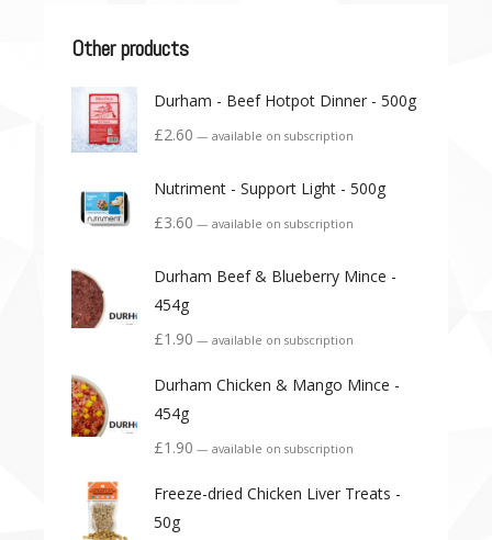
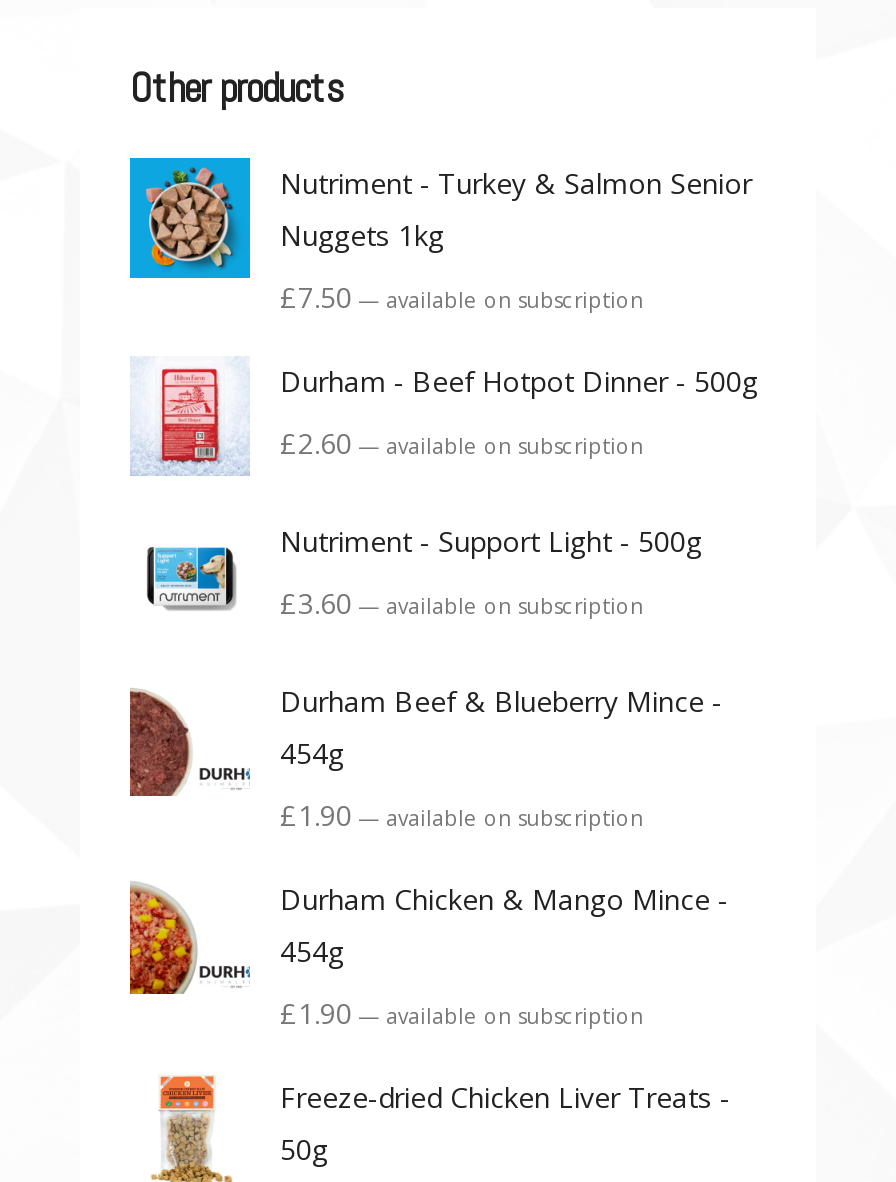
none -> [128,156,752,316] [image] | Nutriment - Turkey & Salmon Senior | Nuggets 1kg | £7.50 — available on subscription

